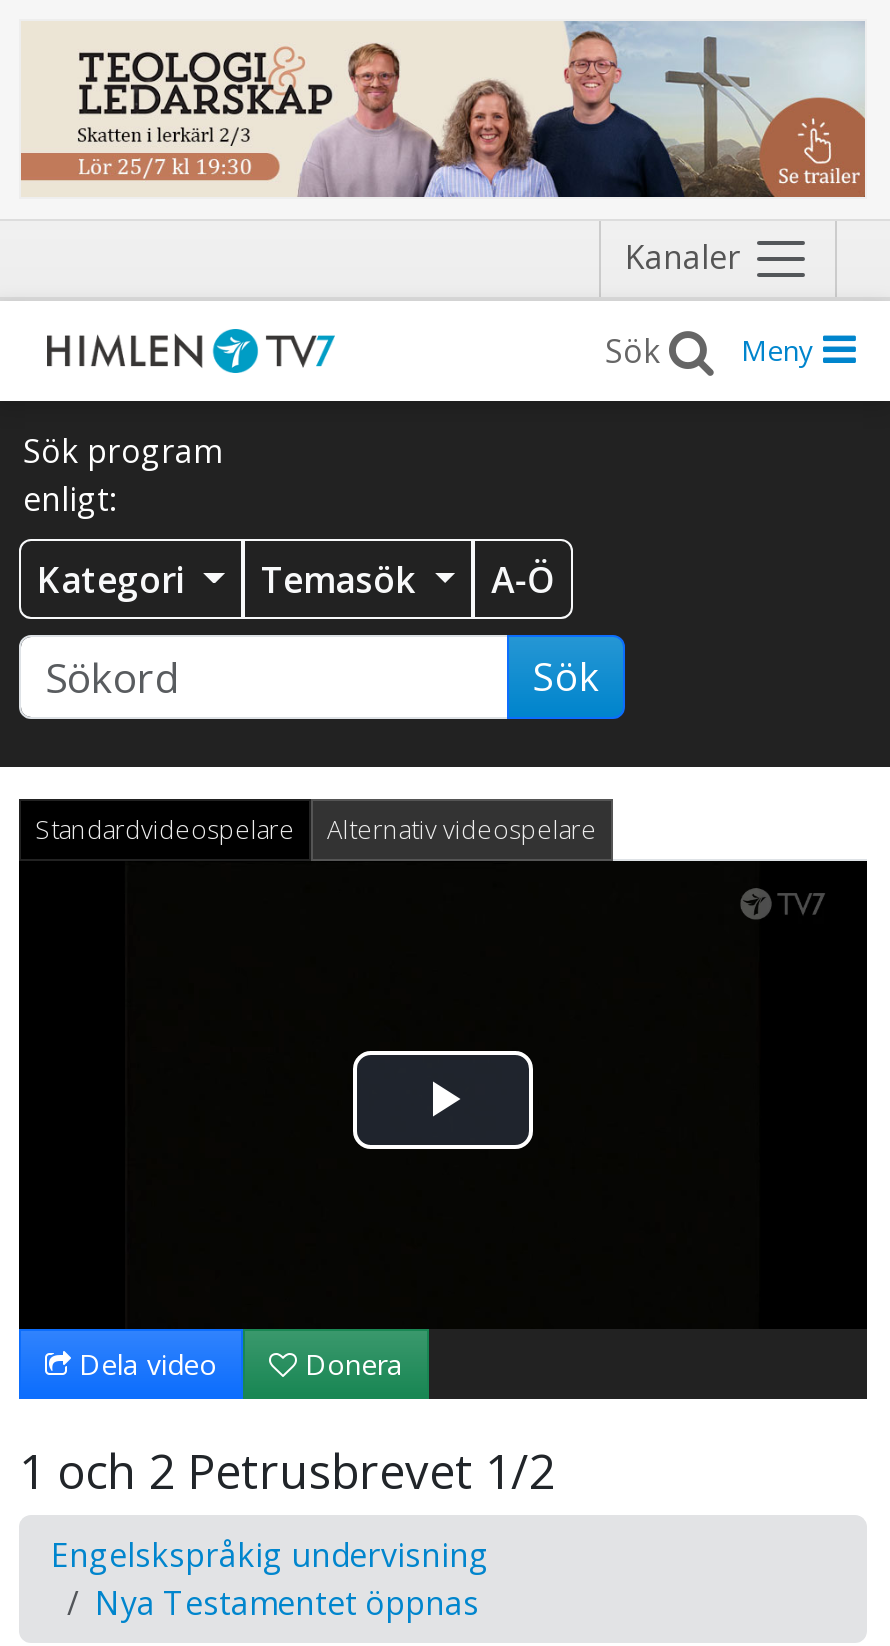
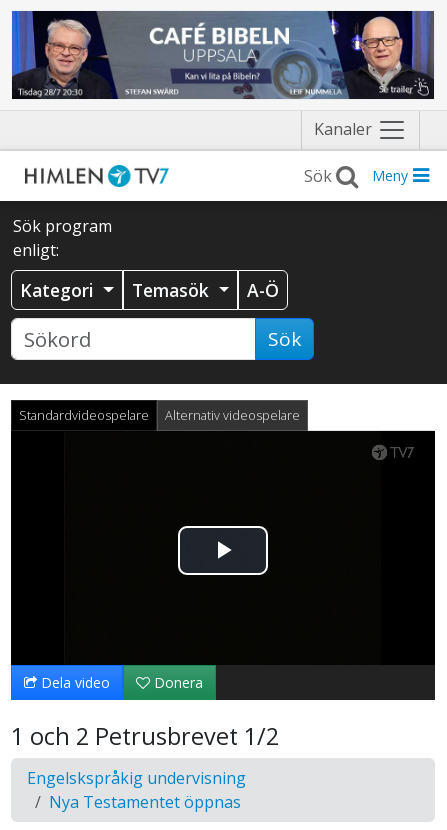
[19,21,867,199] [image] -> [11,10,435,100] [image]

